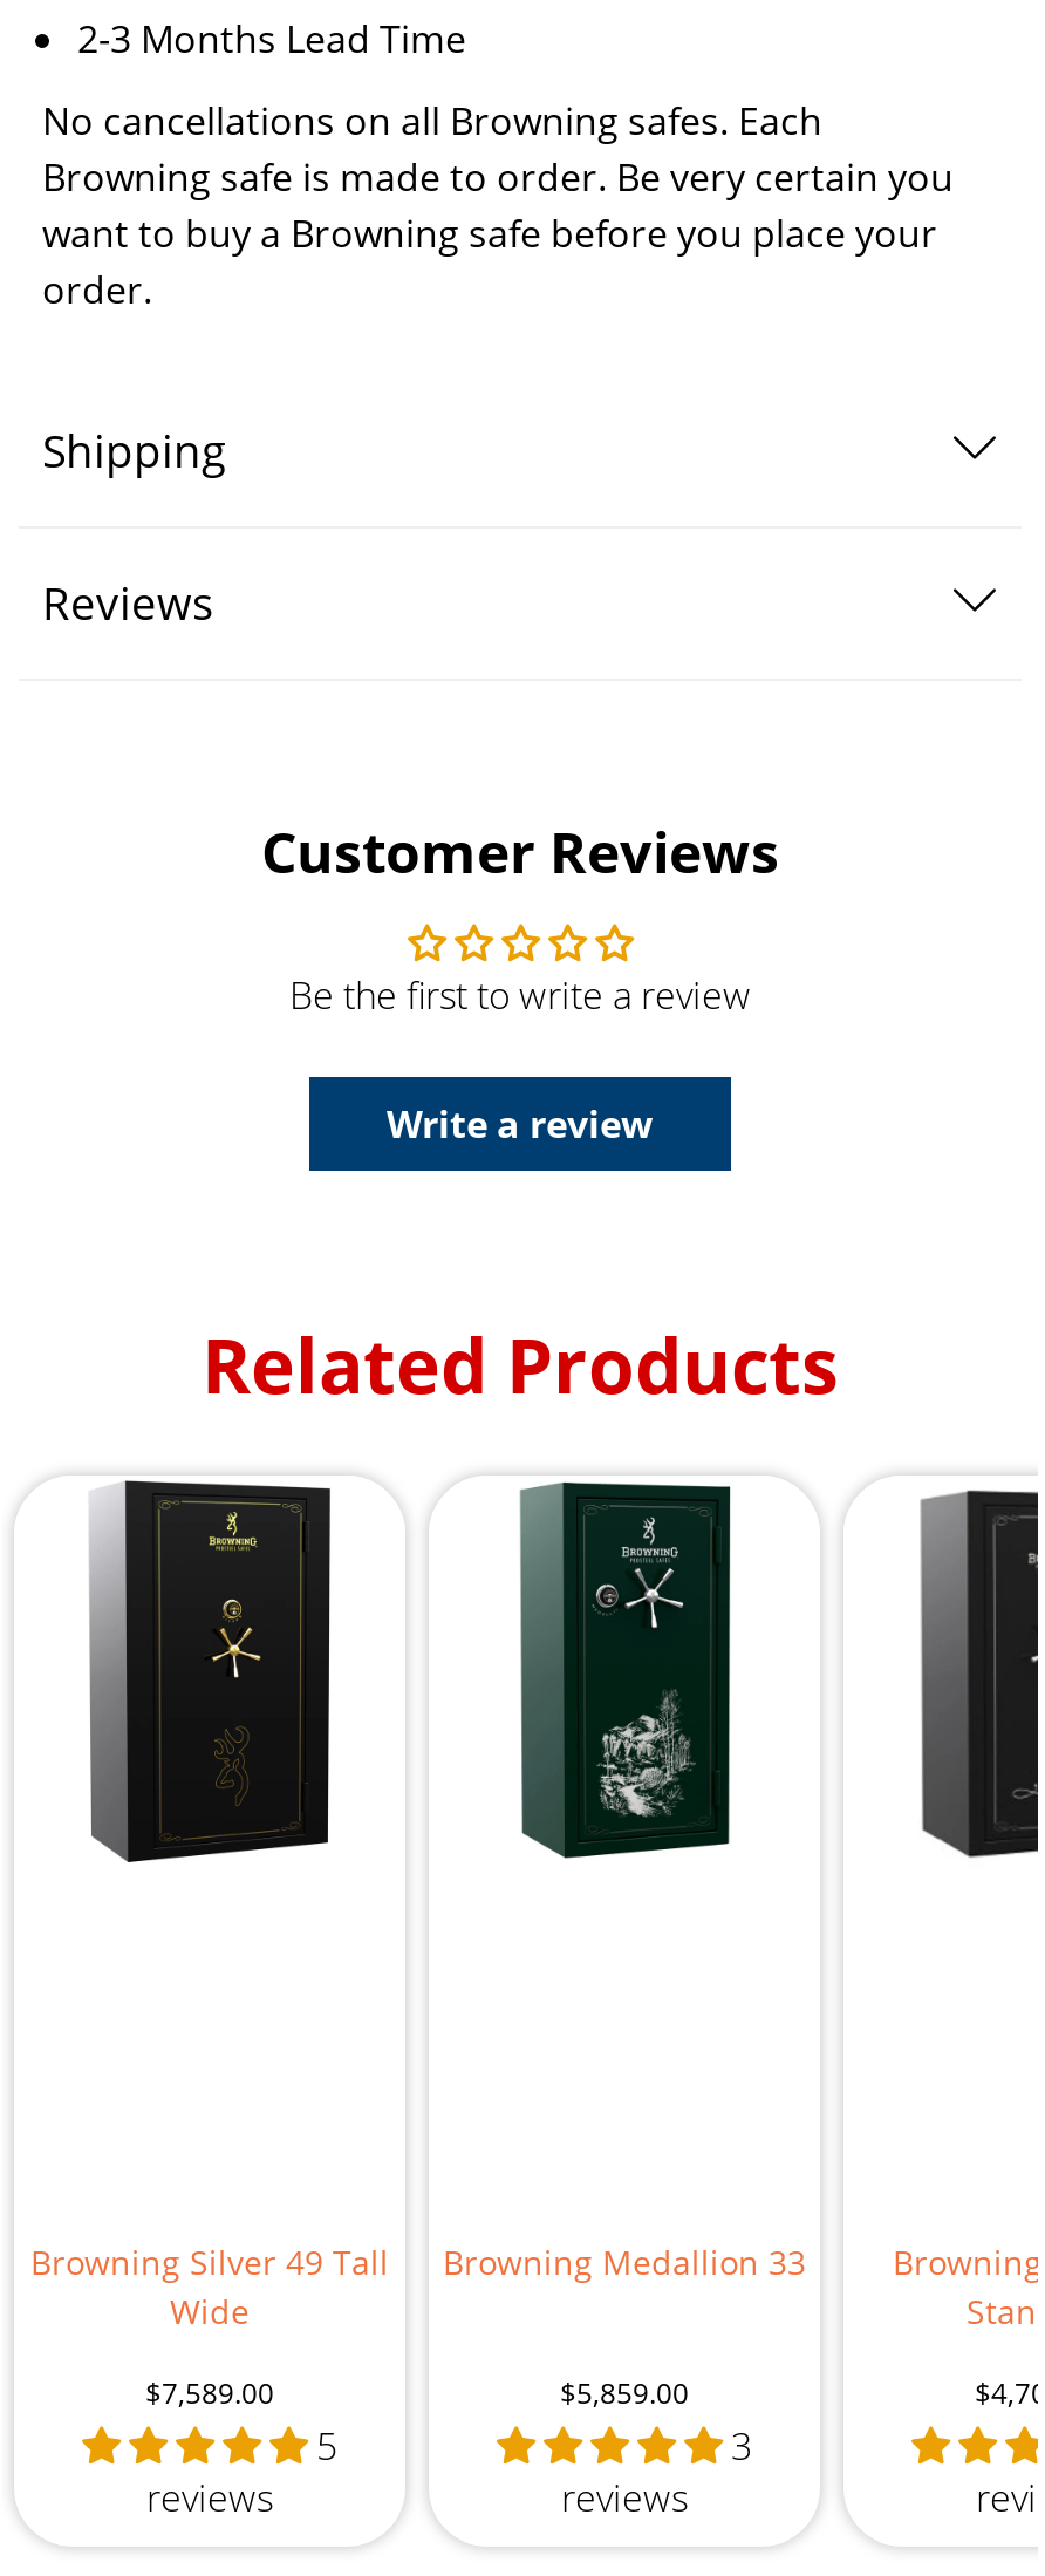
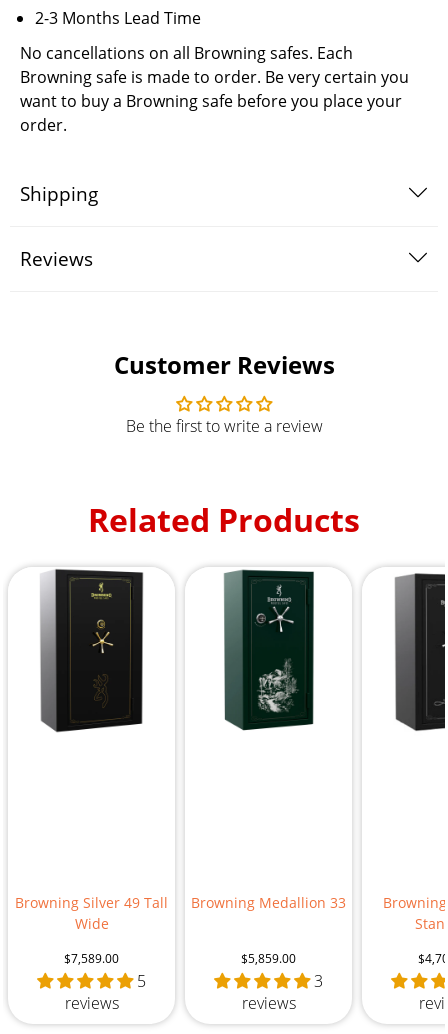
[387,1098,654,1149] Write a review -> none

